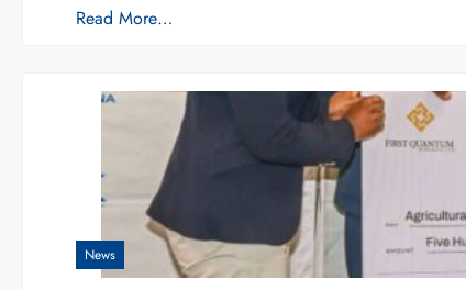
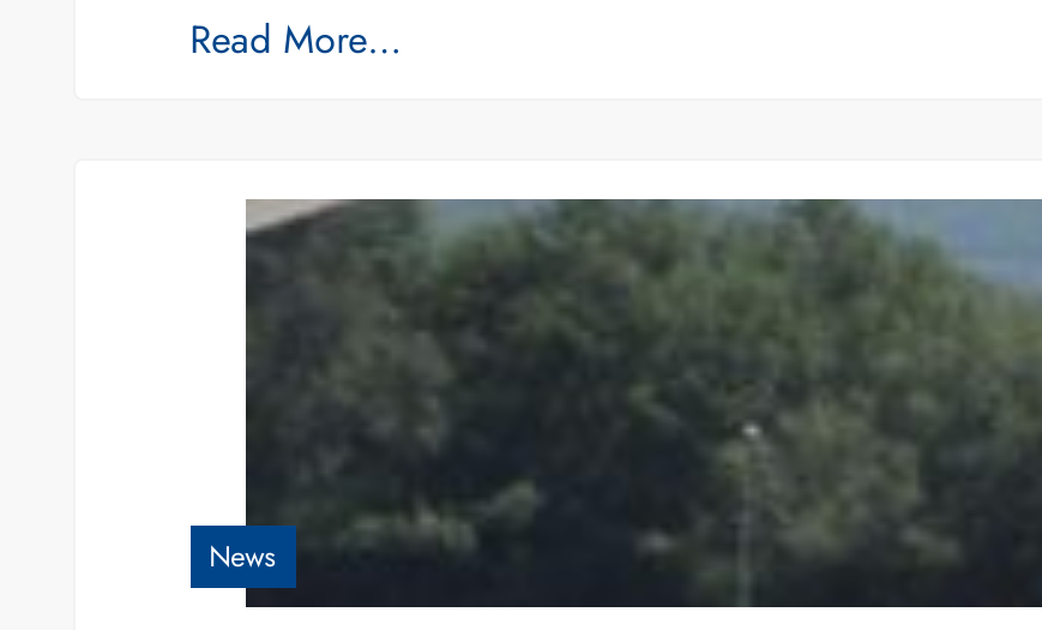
[101,90,463,279] [image] -> [243,197,1035,610] [image]

